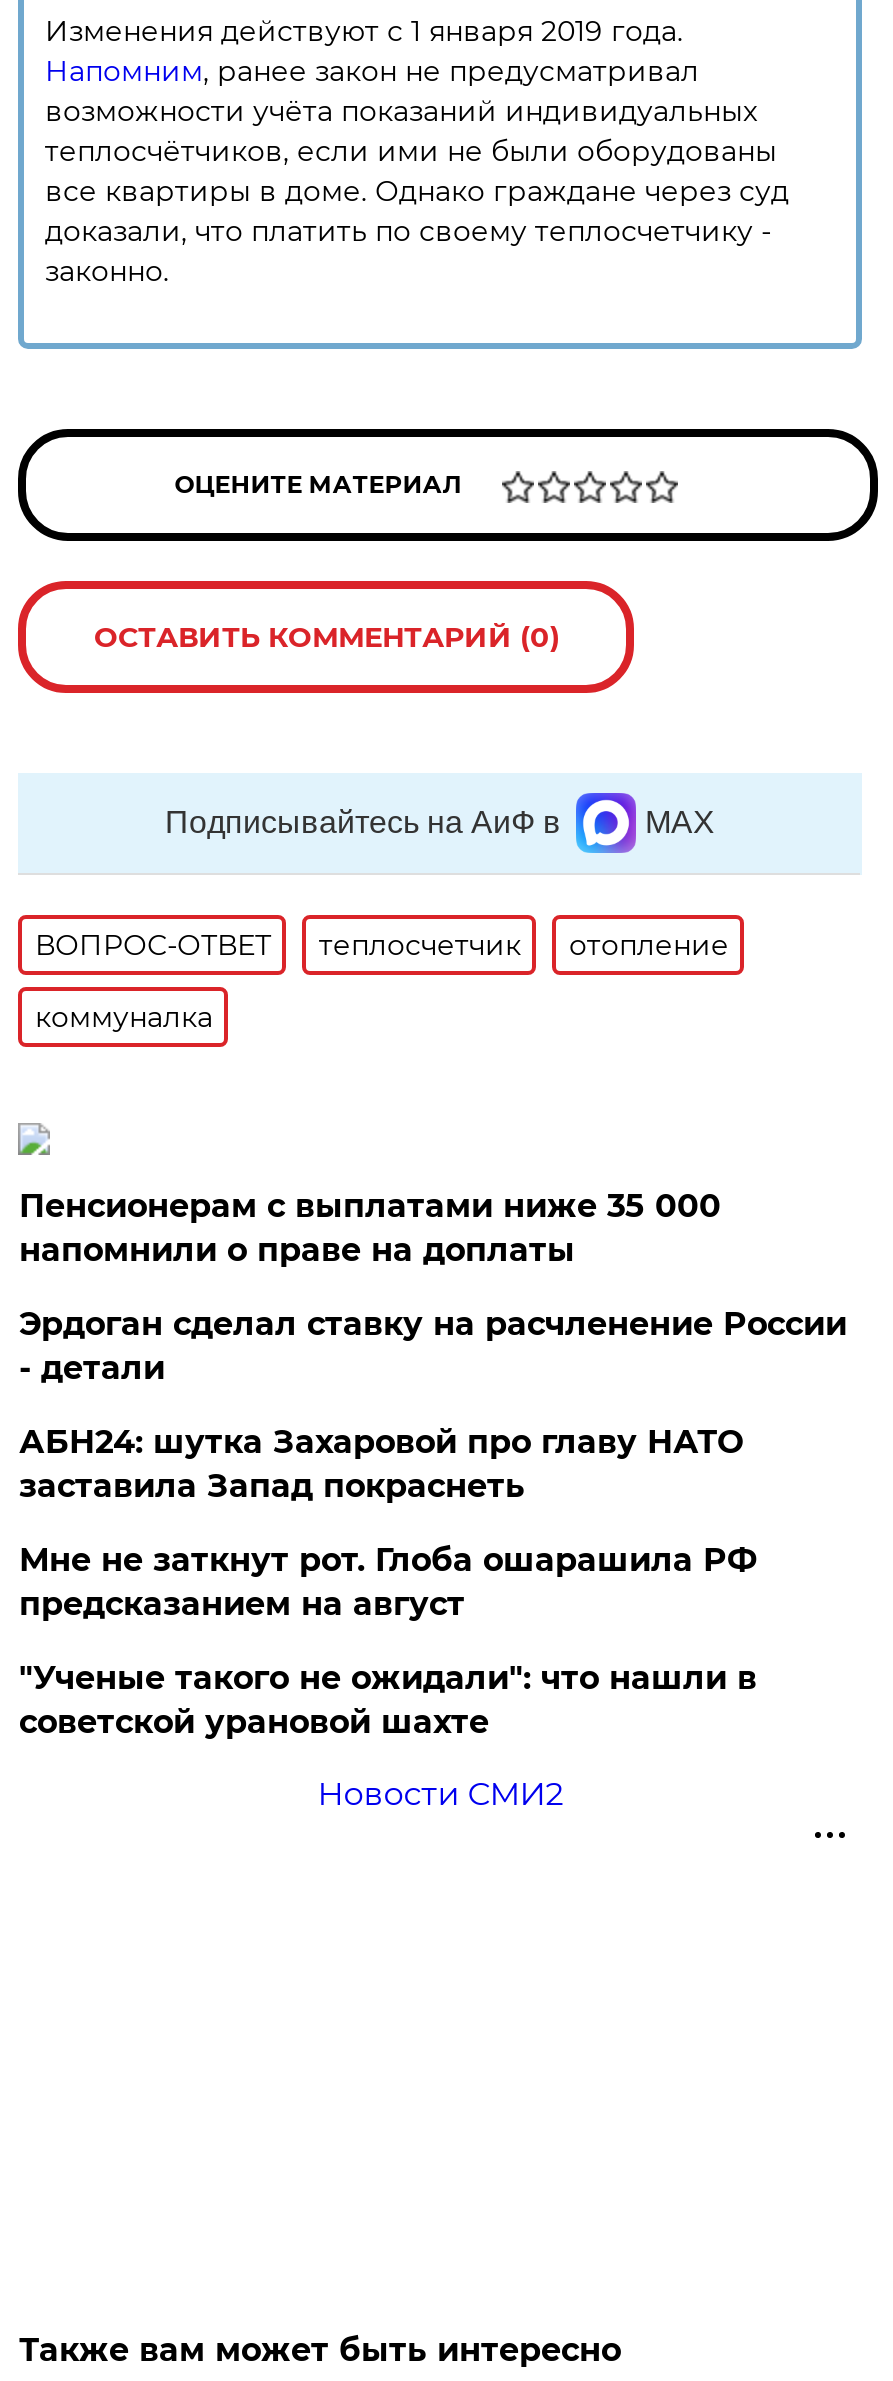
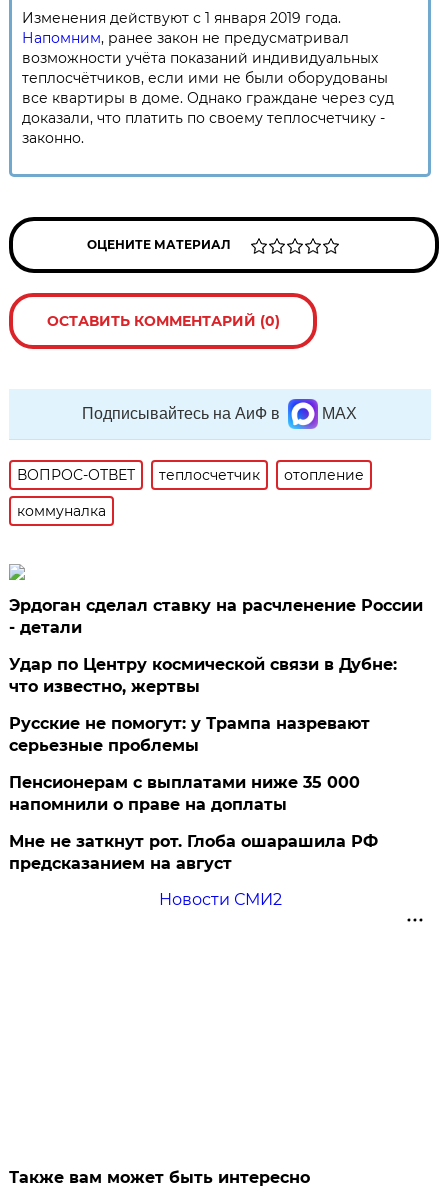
moved [19,1187,721,1269] -> [9,773,360,814]: Пенсионерам с выплатами ниже 35 000 | напомнили о праве на доплаты
moved [19,1305,847,1387] -> [9,596,423,637]: Эрдоган сделал ставку на расчленение России | - детали
[19,1423,743,1505] АБН24: шутка Захаровой про главу НАТО | заставила Запад покраснеть -> [9,655,397,755] Удар по Центру космической связи в Дубне: | что известно, жертвы | Русские не помогут: у Трампа назревают | серьезные проблемы
moved [19,1541,757,1623] -> [9,832,378,873]: Мне не заткнут рот. Глоба ошарашила РФ | предсказанием на август
[19,1659,757,1741] "Ученые такого не ожидали": что нашли в | советской урановой шахте -> none

